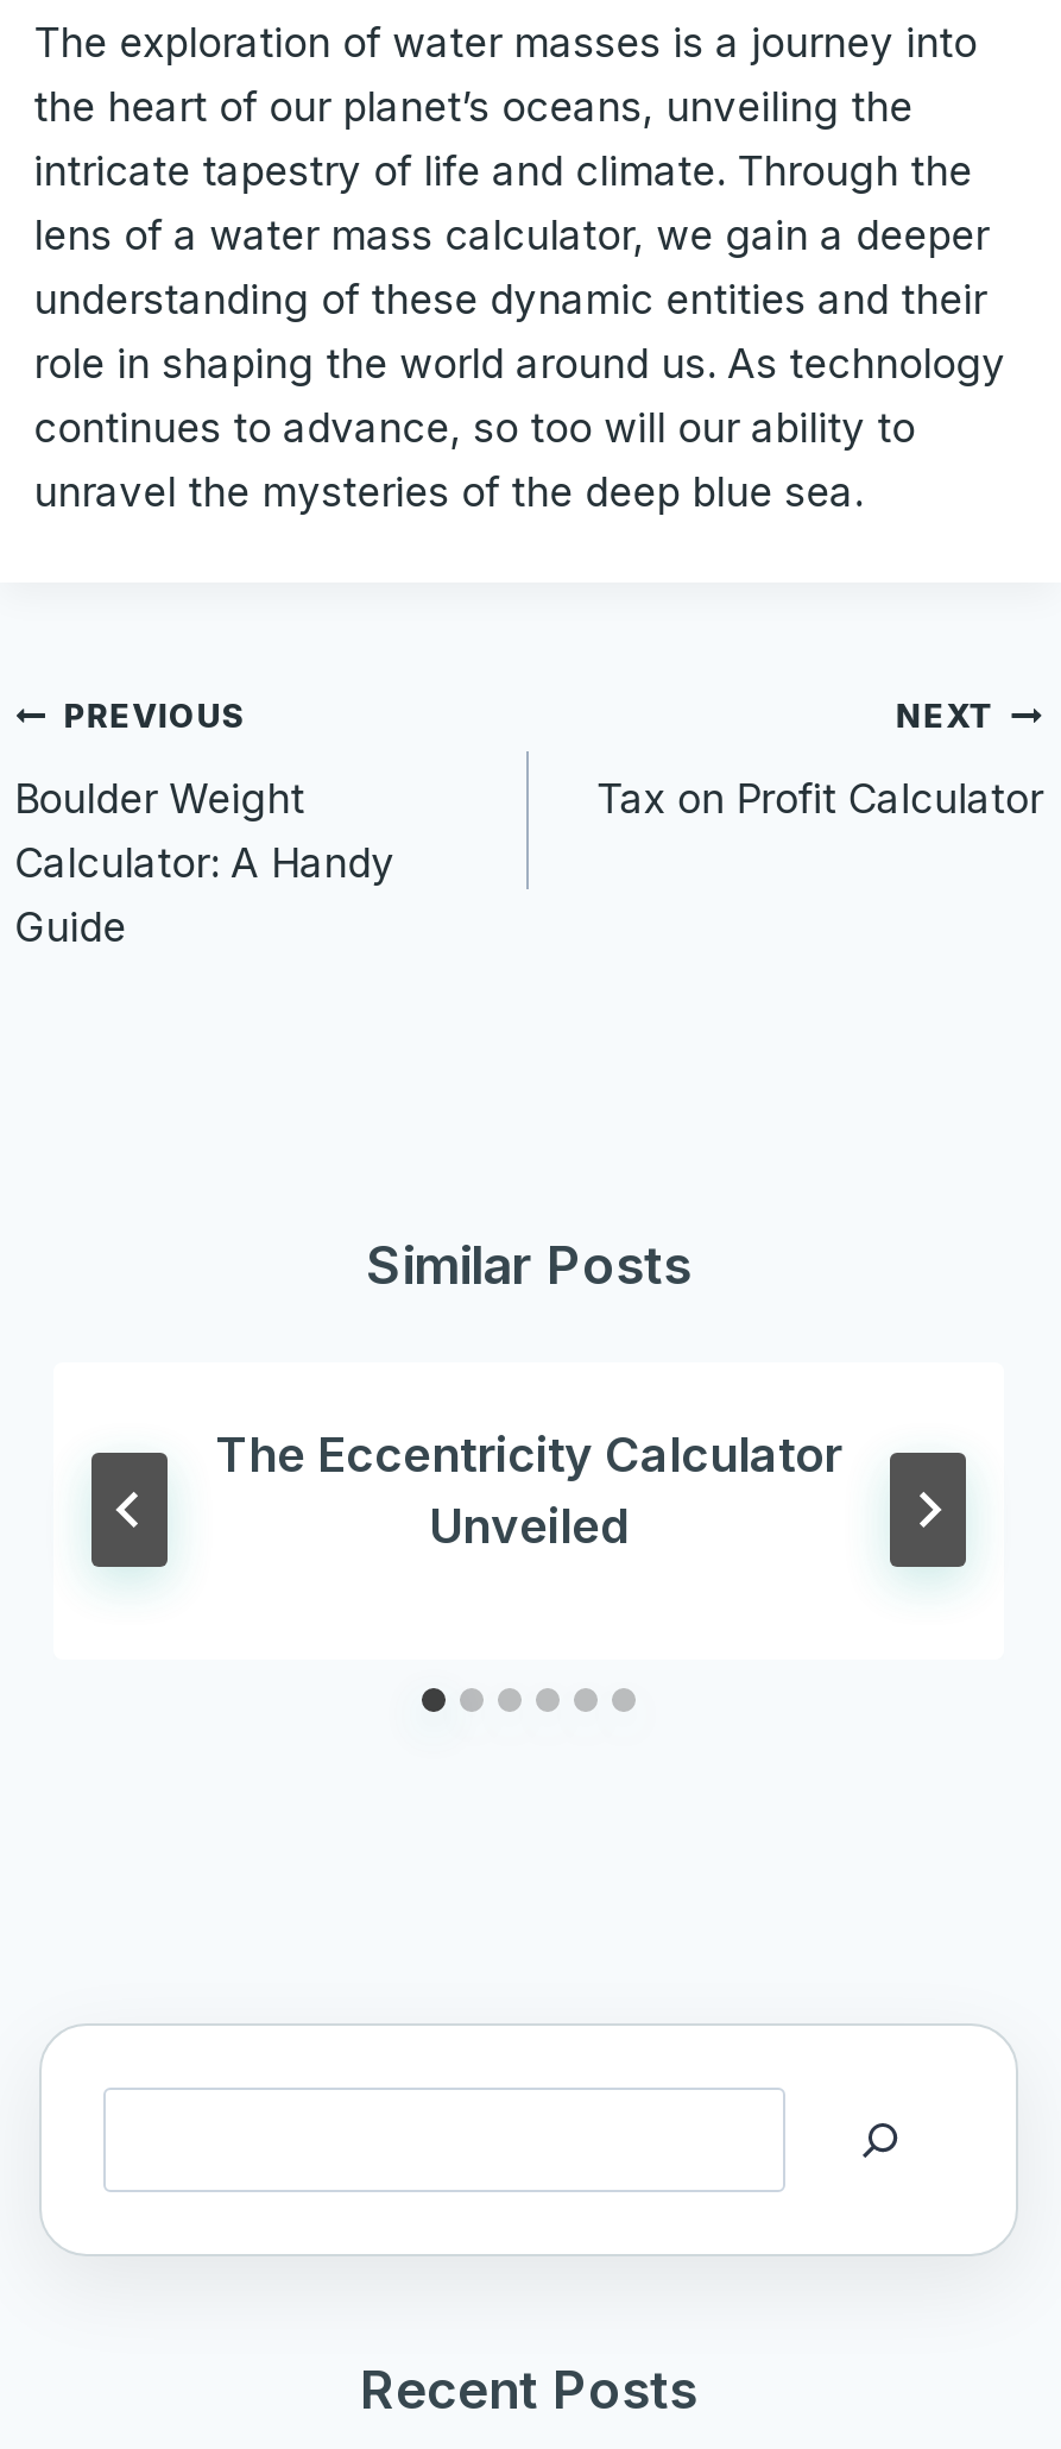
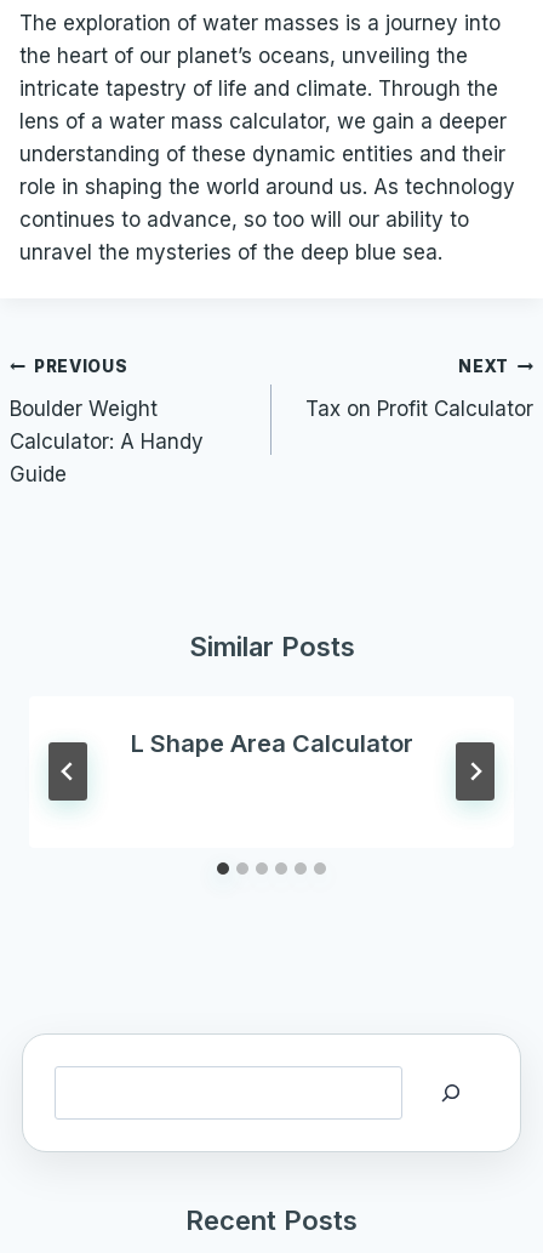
[215,1426,842,1554] The Eccentricity Calculator | Unveiled -> [130,729,413,758] L Shape Area Calculator

